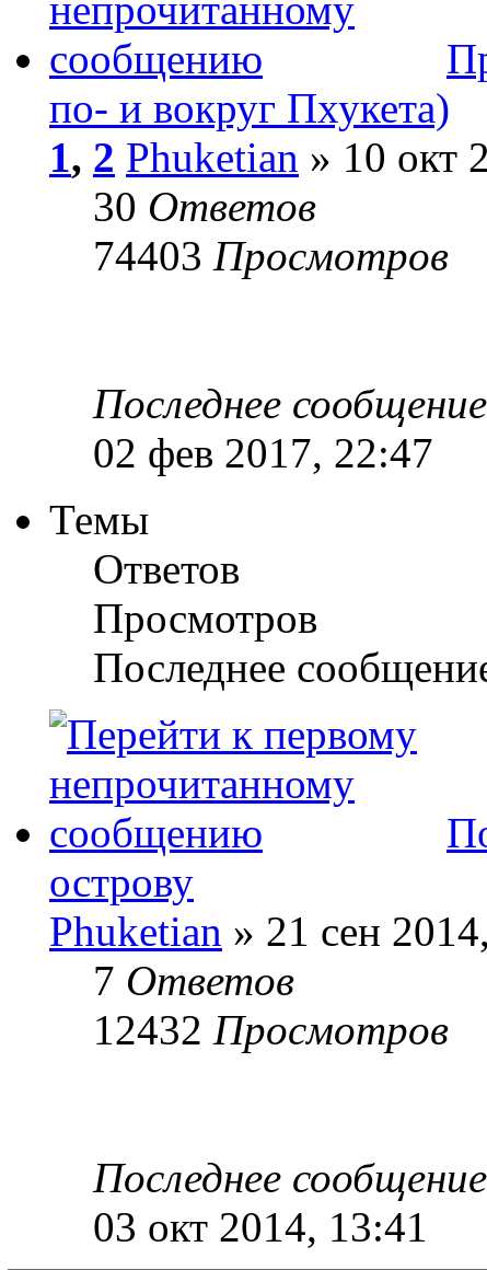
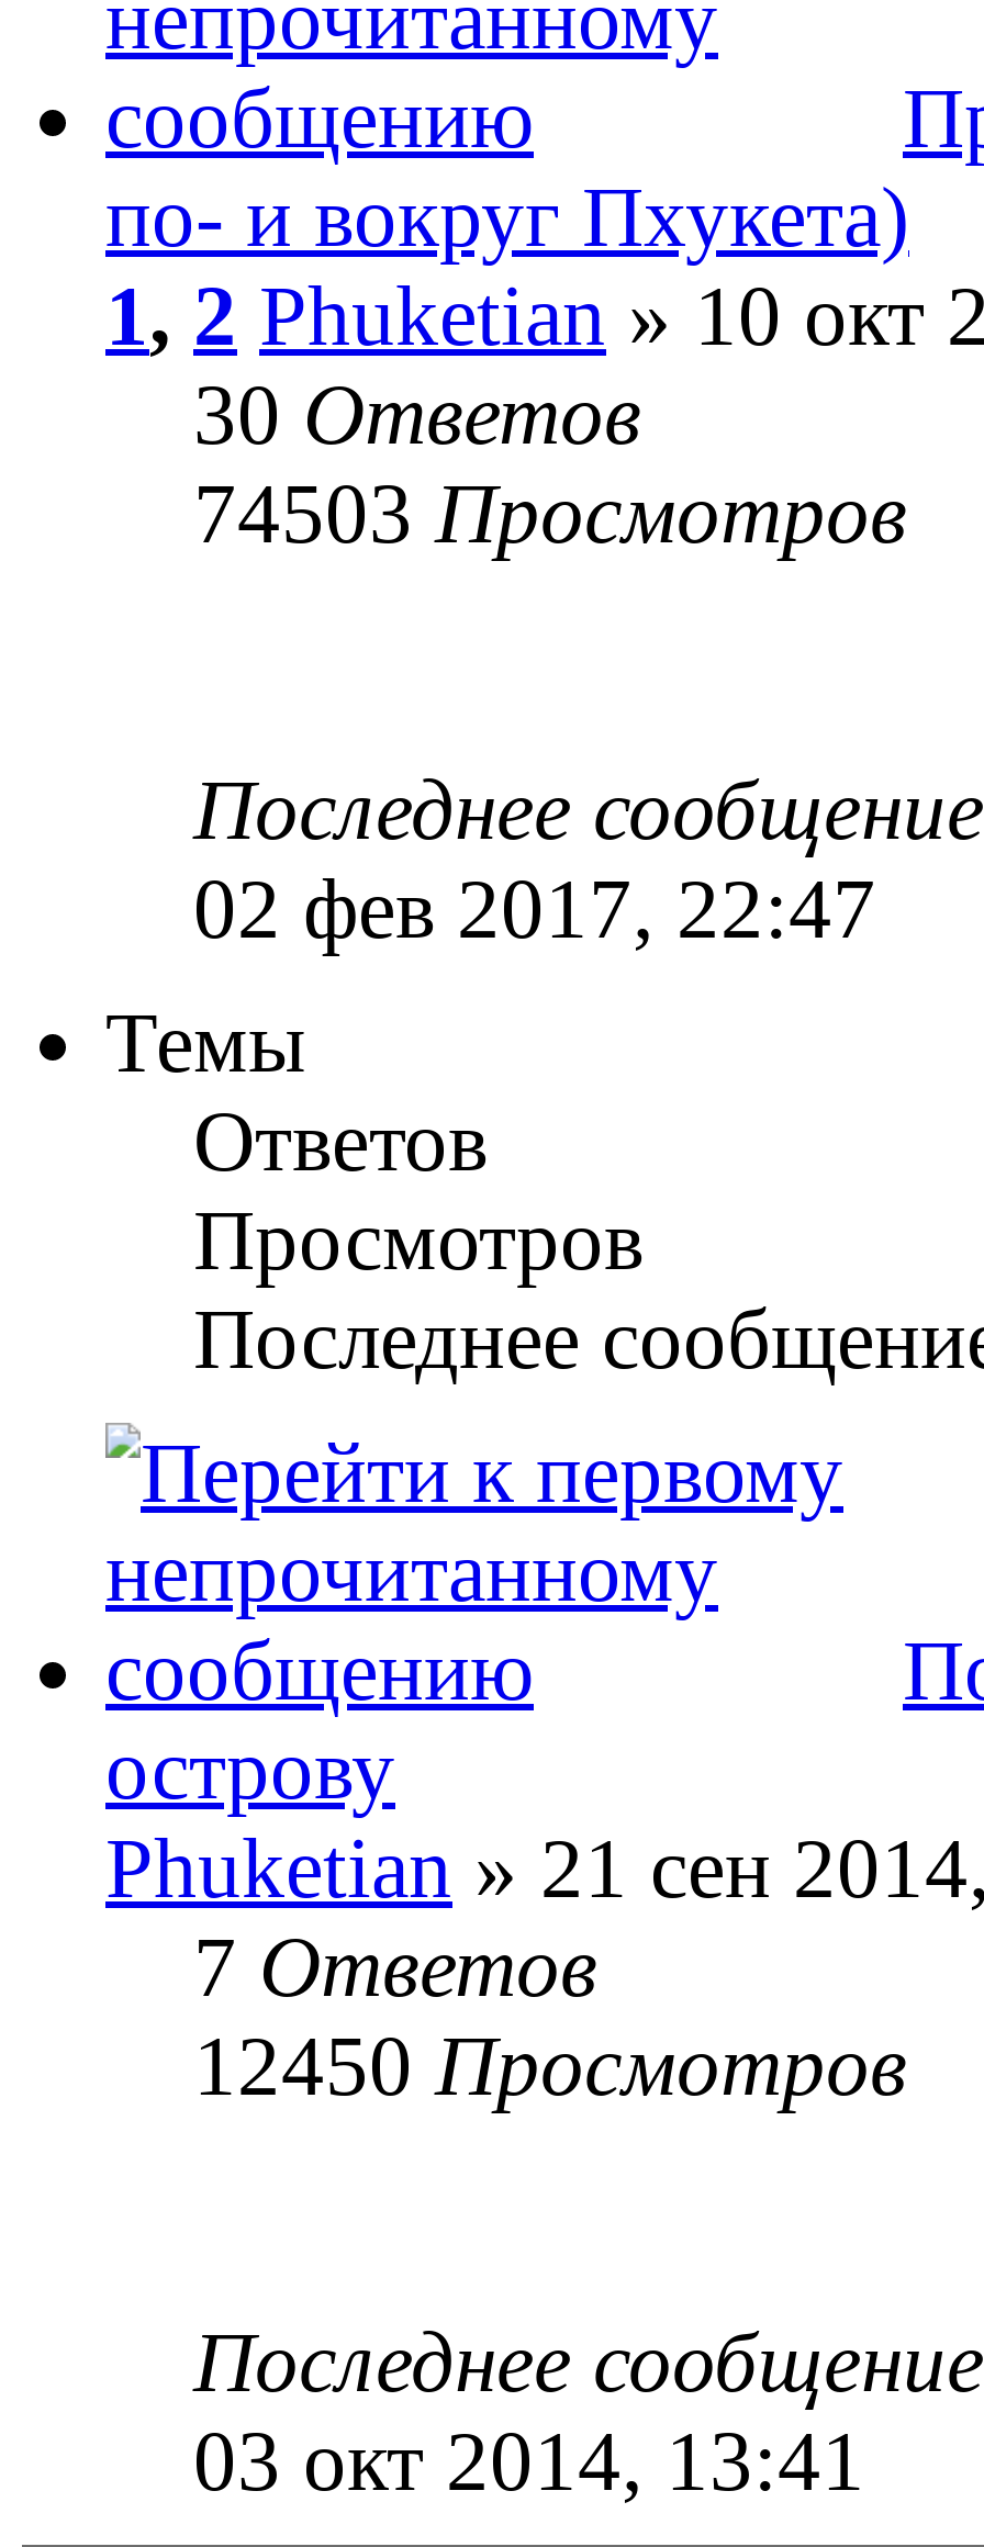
[93,232,449,279] 74403 Просмотров -> [193,465,907,560] 74503 Просмотров
[93,1006,449,1053] 12432 Просмотров -> [193,2018,907,2112] 12450 Просмотров

